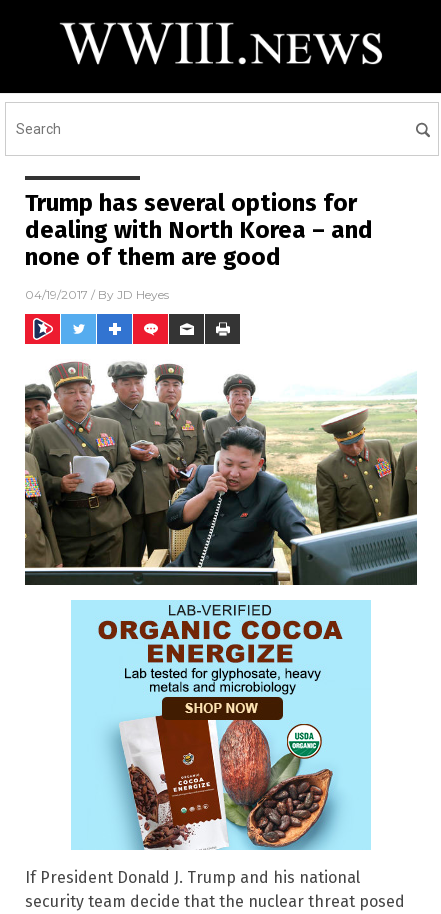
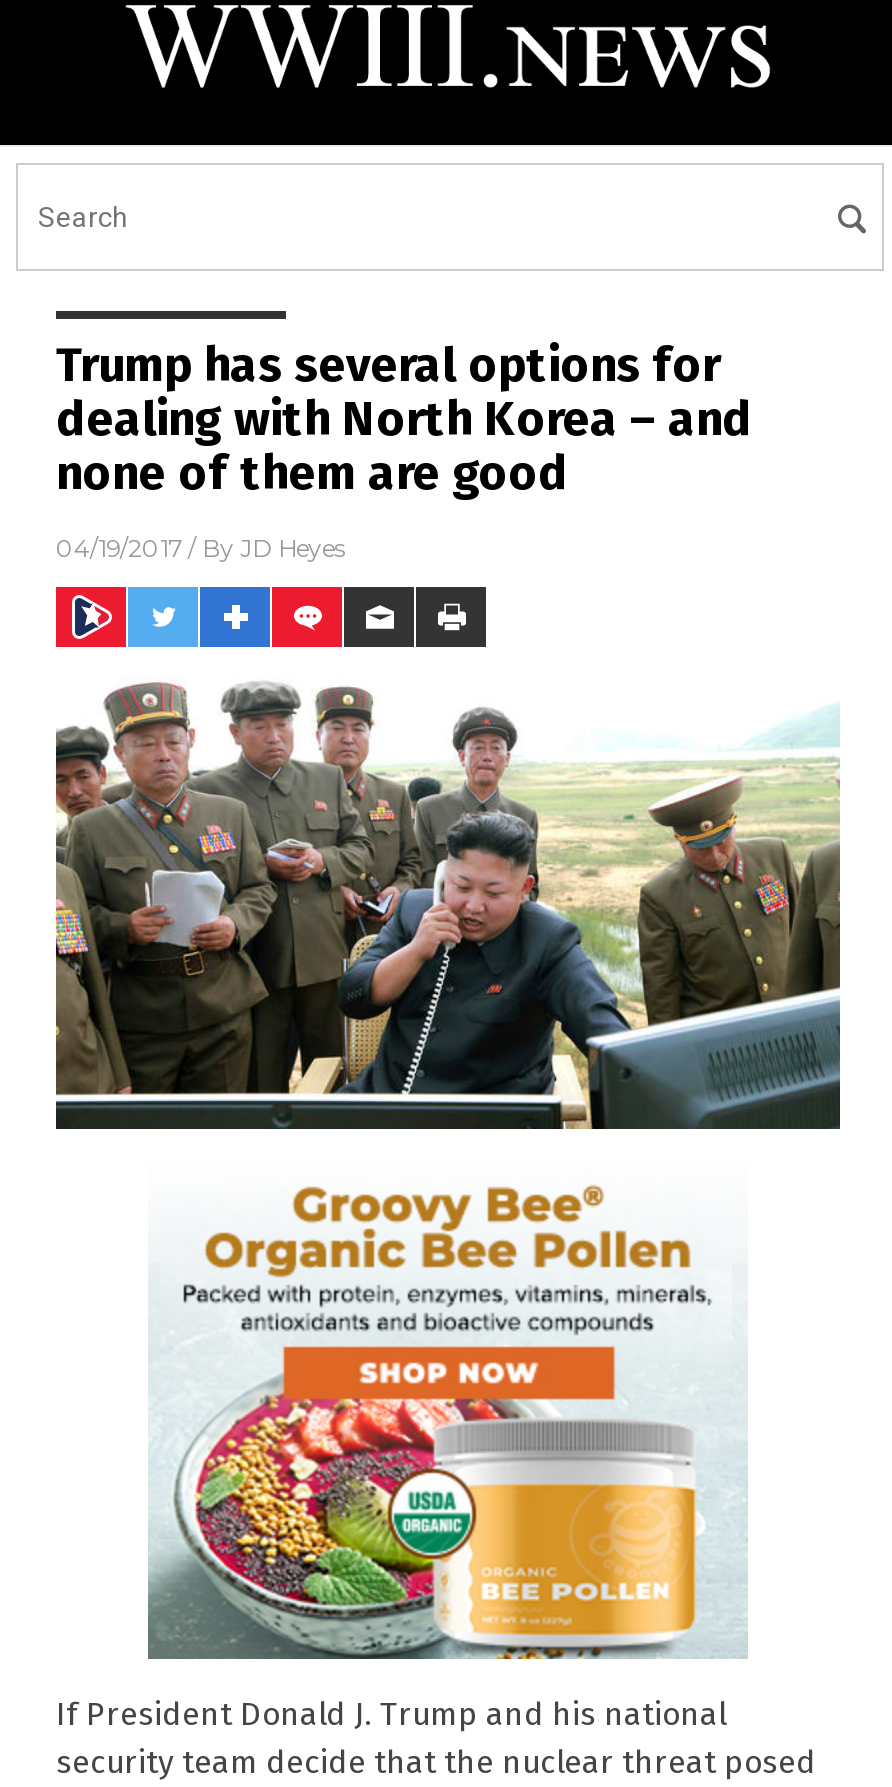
[71,600,371,851] [image] -> [146,1161,746,1661] [image]

